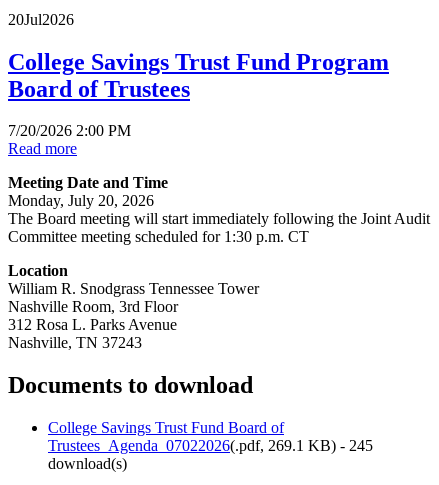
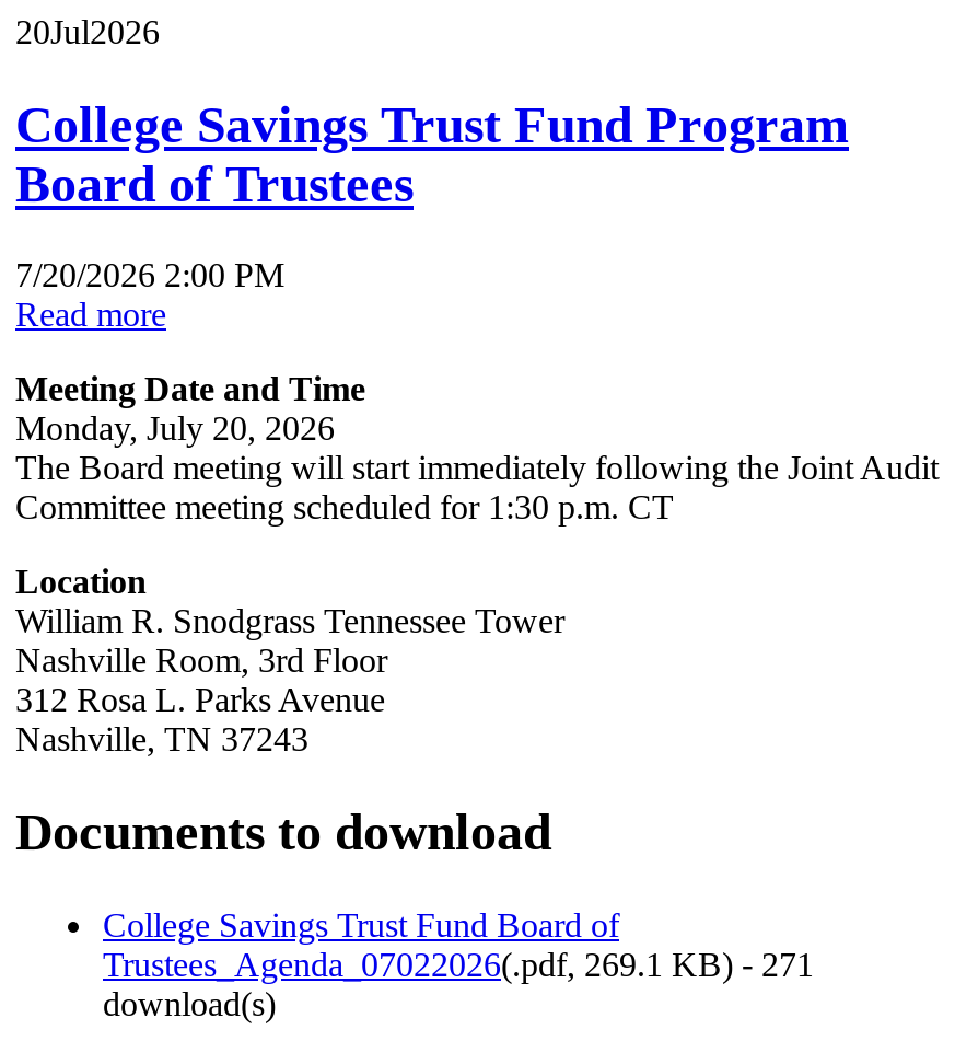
[48,437,373,454] Trustees_Agenda_07022026(.pdf, 269.1 KB) - 245 -> [103,946,814,983] Trustees_Agenda_07022026(.pdf, 269.1 KB) - 271

